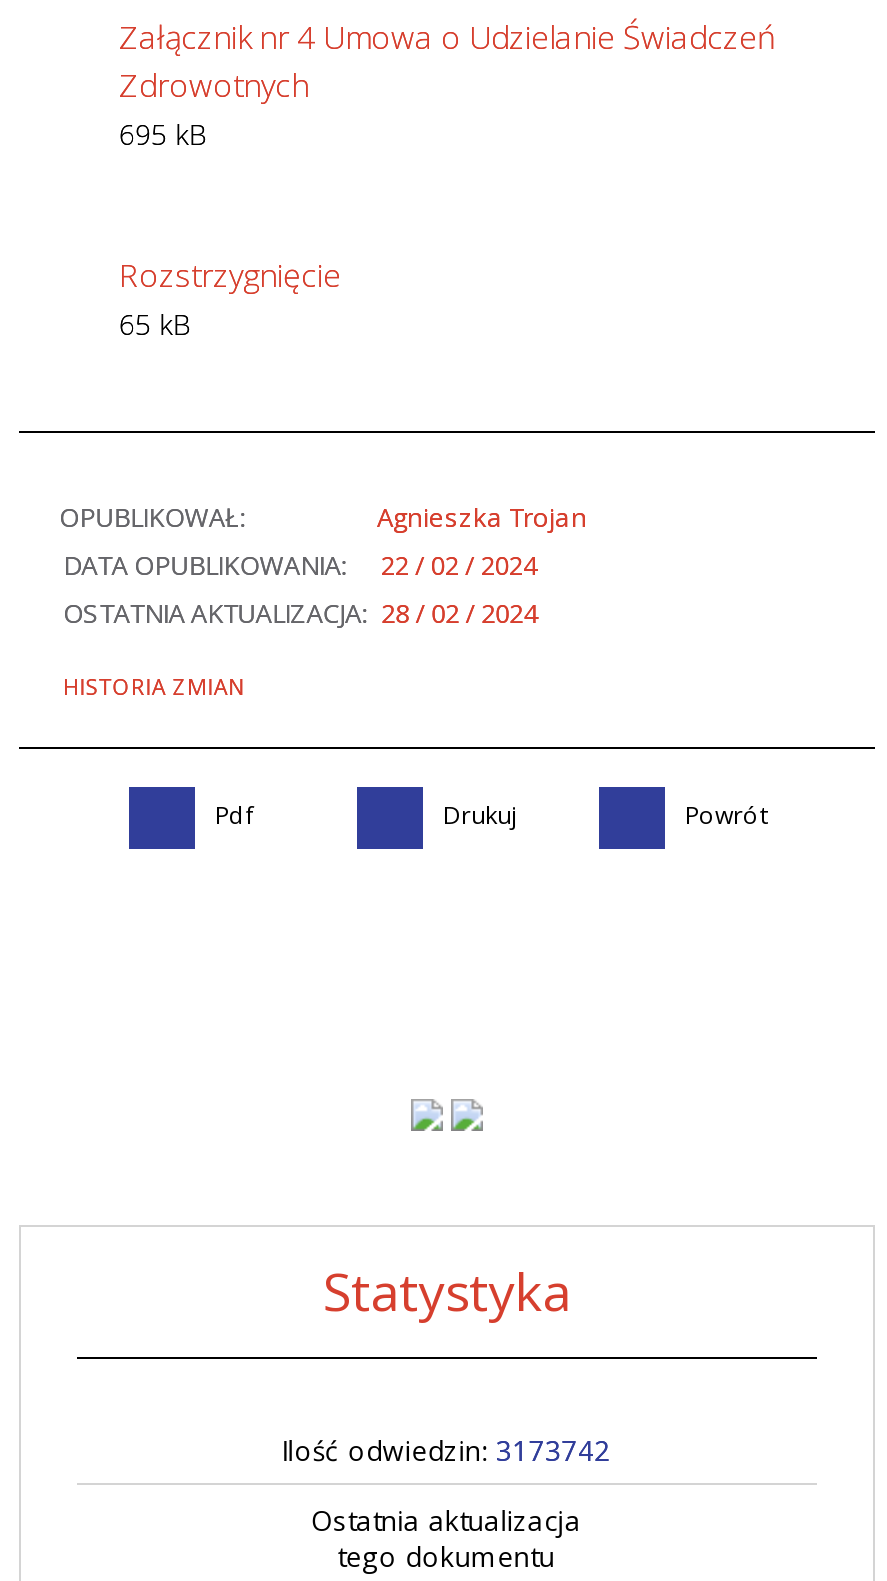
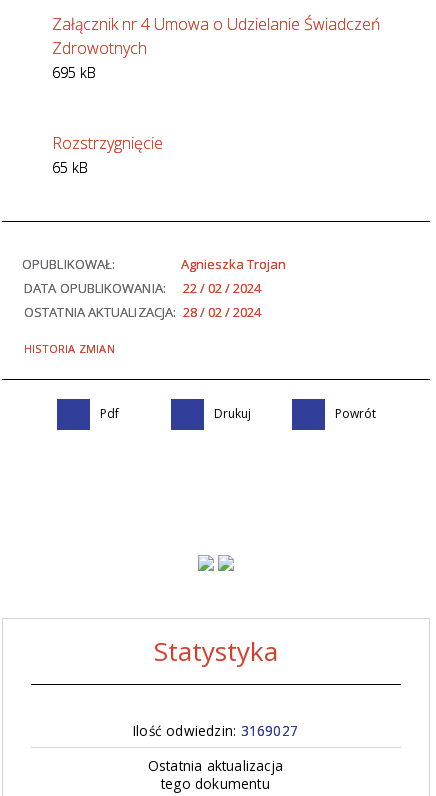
[281,1430,611,1468] Ilość odwiedzin: 3173742 -> [133,721,298,740] Ilość odwiedzin: 3169027

